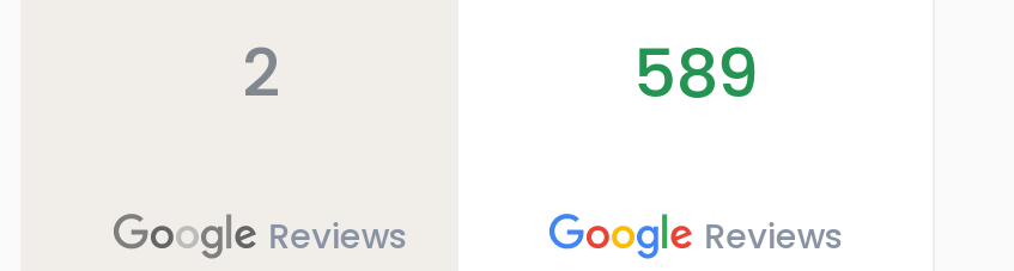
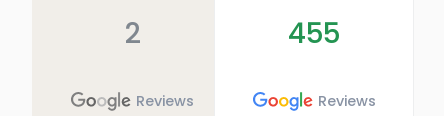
[634,26,757,119] 589 -> [288,13,340,52] 455

